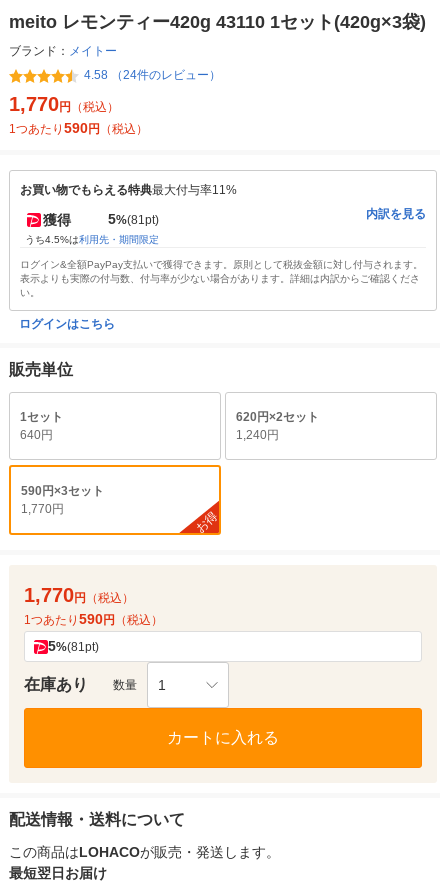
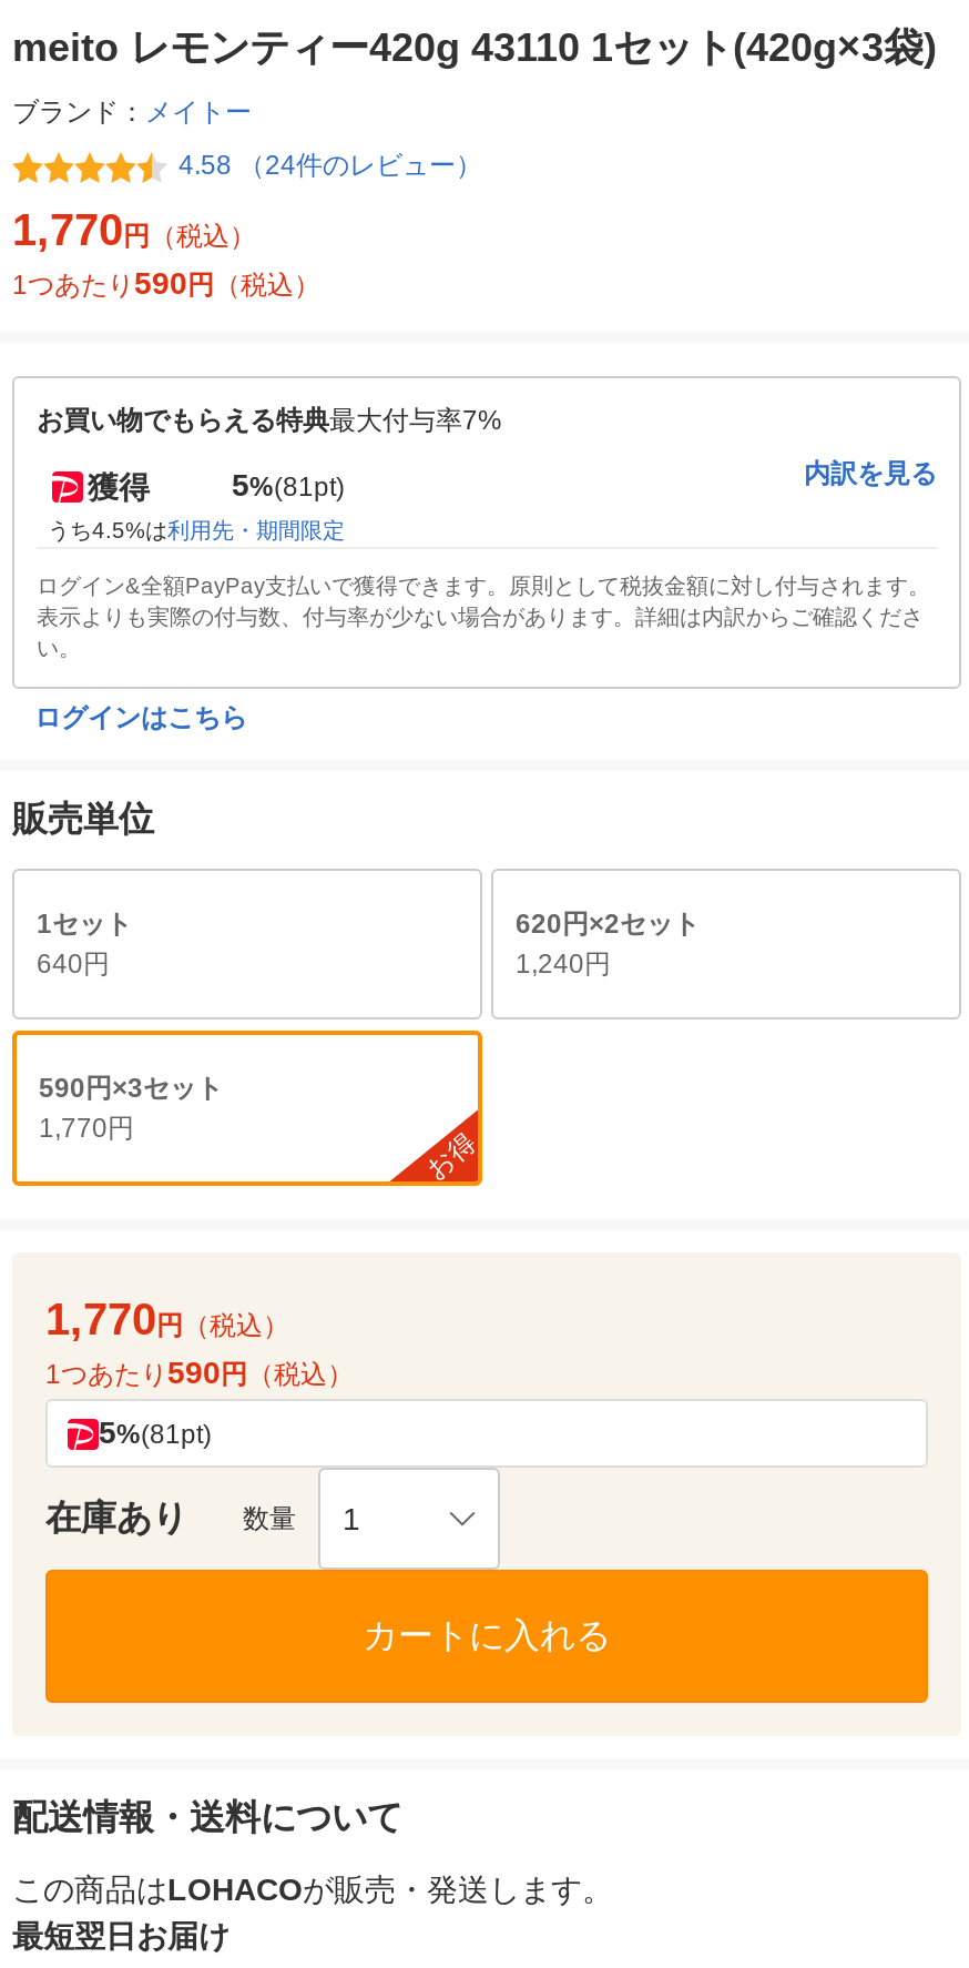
[20,183,237,197] お買い物でもらえる特典最大付与率11% -> [37,406,502,437] お買い物でもらえる特典最大付与率7%

